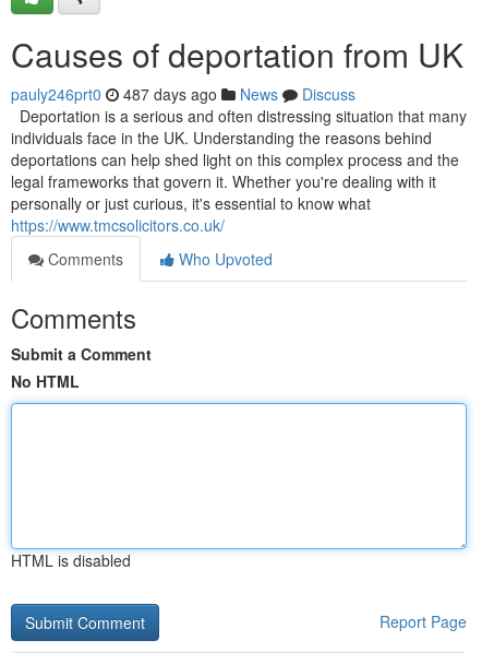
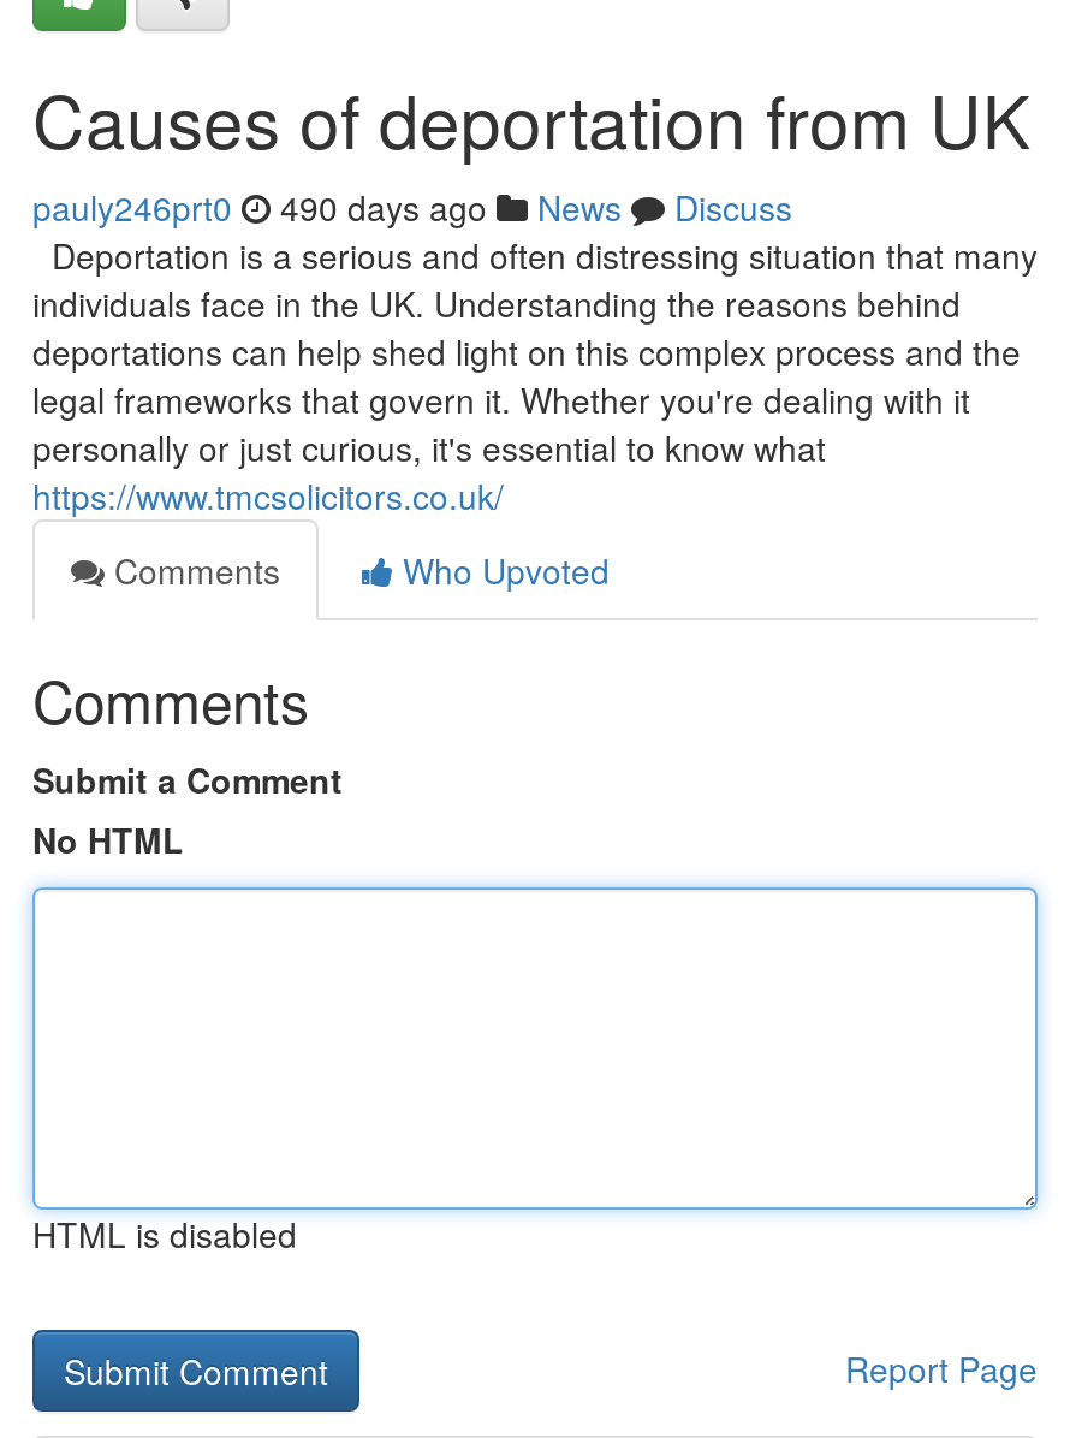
[11,83,356,105] pauly246prt0 487 days ago News Discuss -> [32,183,792,231] pauly246prt0 490 days ago News Discuss

